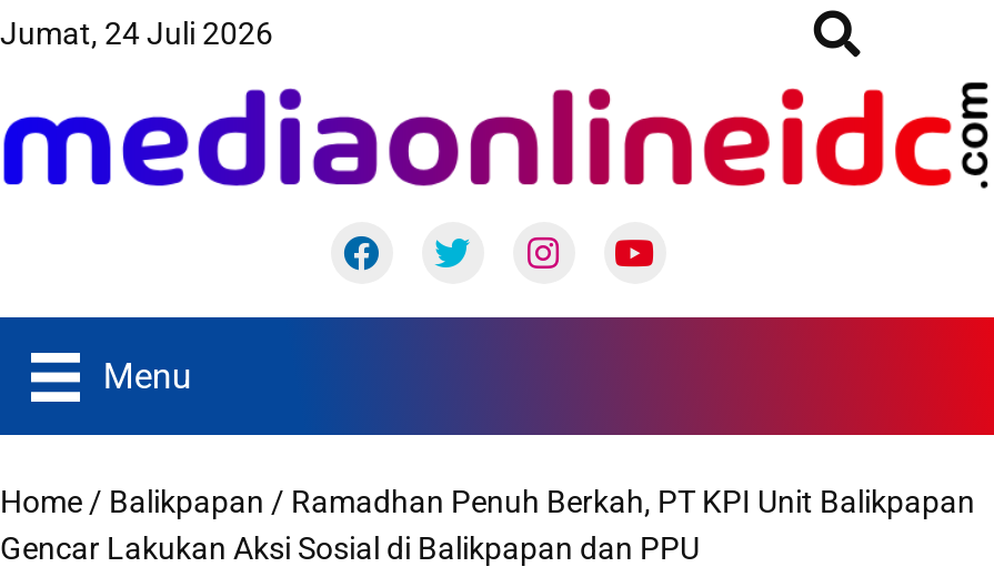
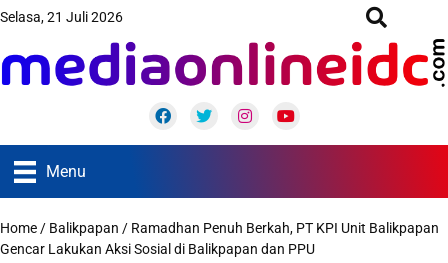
[0,14,273,50] Jumat, 24 Juli 2026 -> [0,8,123,24] Selasa, 21 Juli 2026

